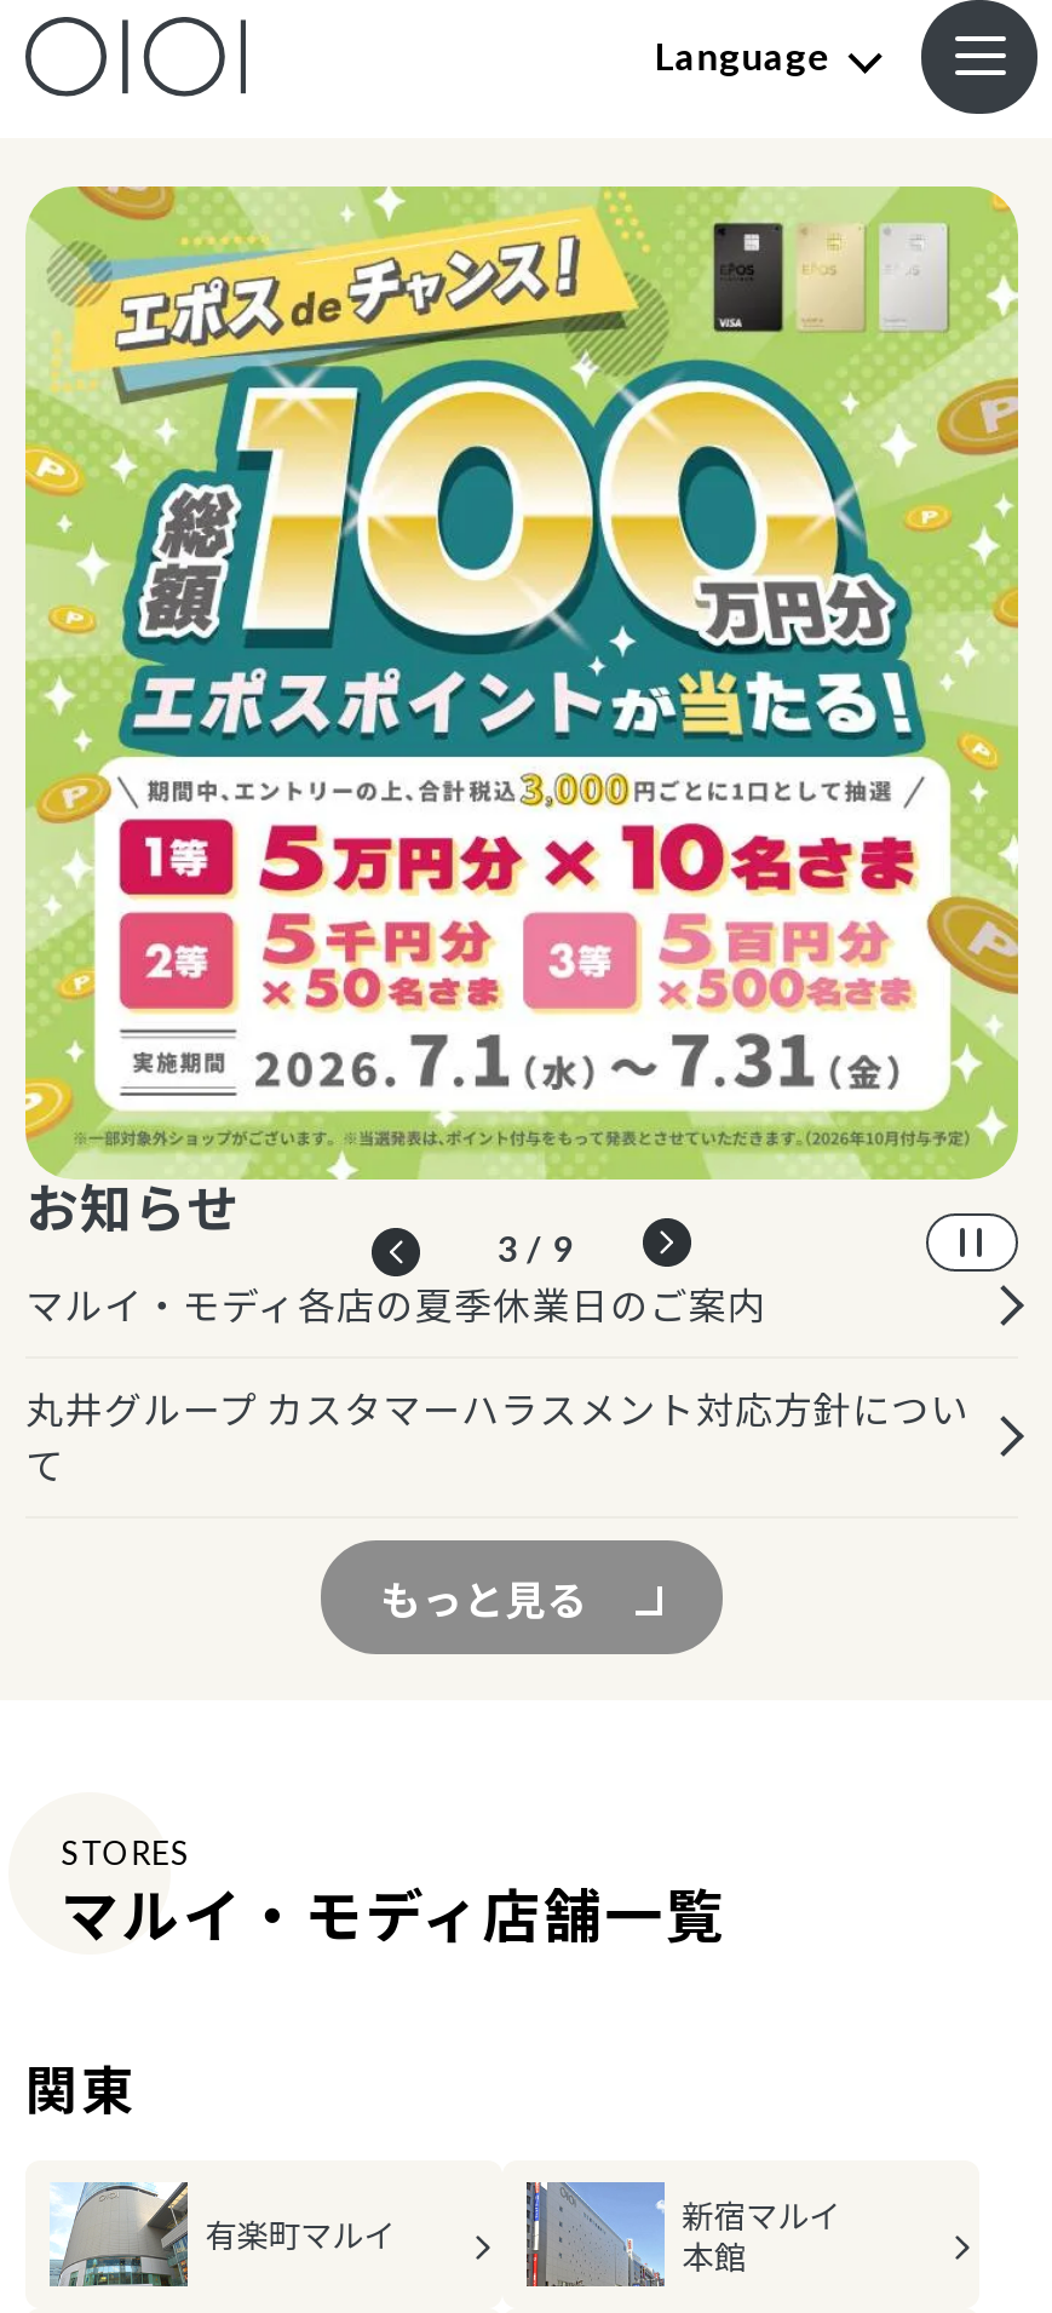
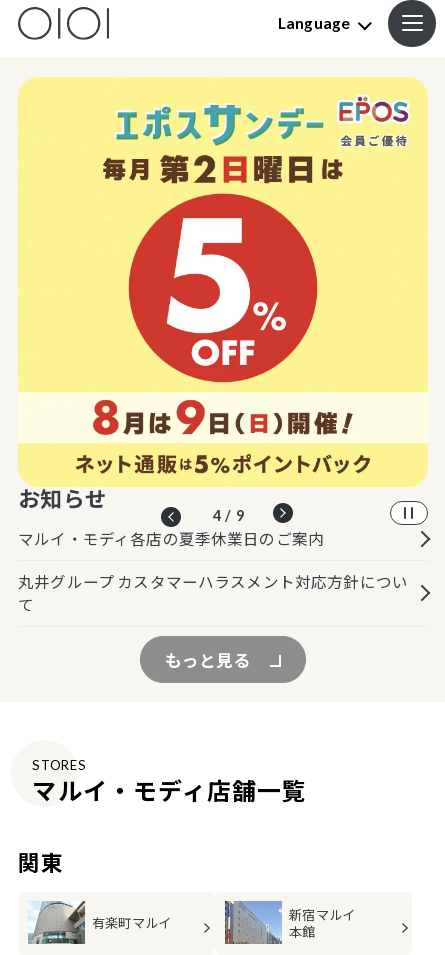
[23,184,1021,1180] [image] -> [18,77,429,487] [image]

